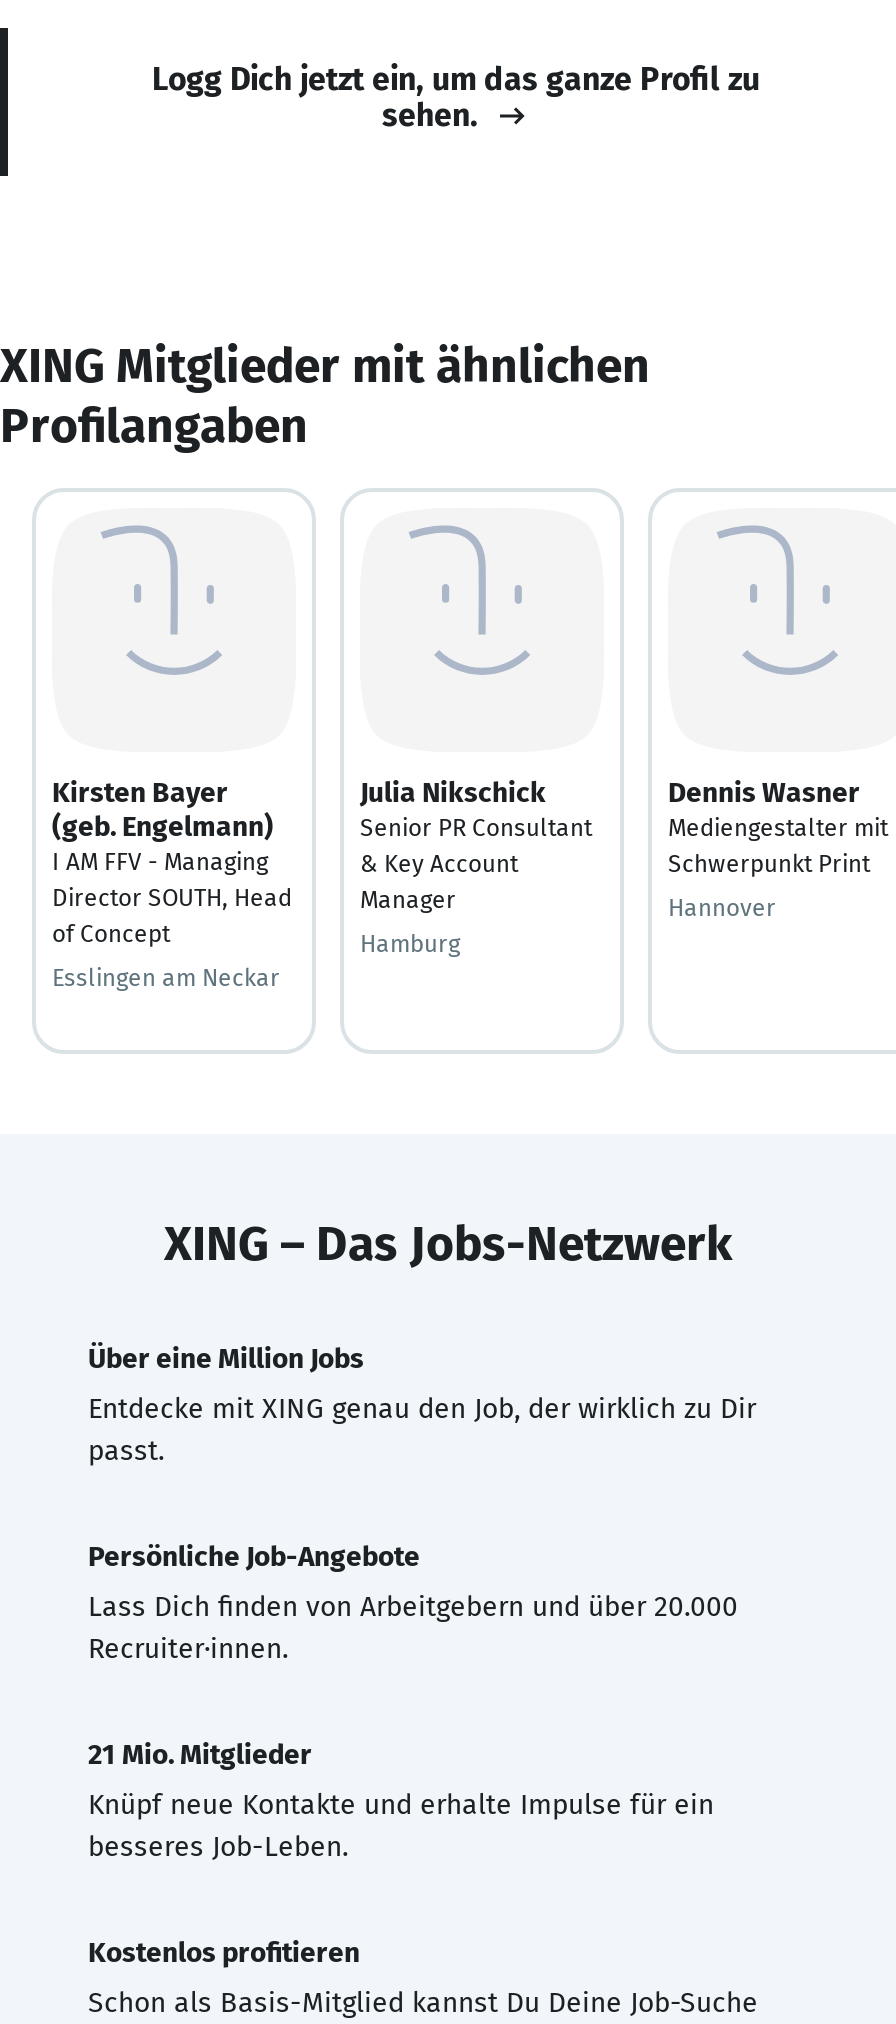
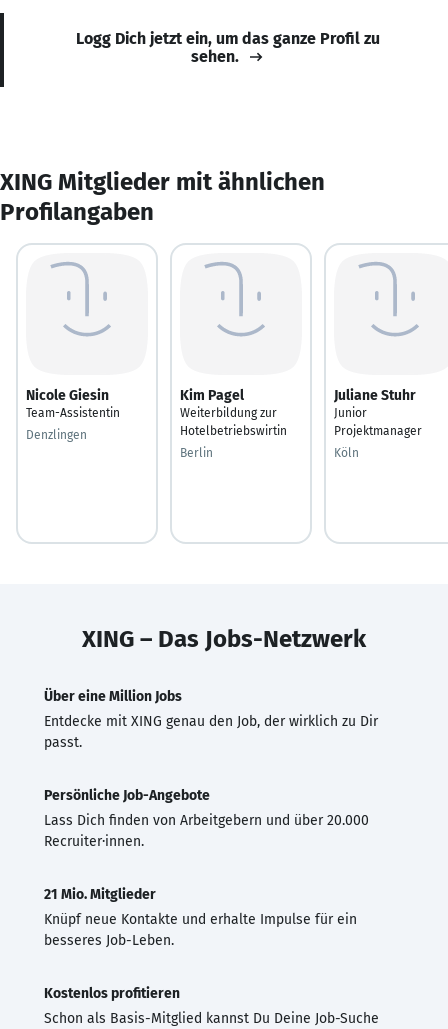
[52,775,292,947] Kirsten Bayer | (geb. Engelmann) | I AM FFV - Managing | Director SOUTH, Head | of Concept -> [26,386,120,419] Nicole Giesin | Team-Assistentin
[360,775,592,913] Julia Nikschick | Senior PR Consultant | & Key Account | Manager -> [180,386,287,437] Kim Pagel | Weiterbildung zur | Hotelbetriebswirtin
[668,775,888,877] Dennis Wasner | Mediengestalter mit | Schwerpunkt Print -> [334,386,422,437] Juliane Stuhr | Junior | Projektmanager
[668,893,776,921] Hannover -> [334,445,359,459] Köln
[360,929,460,957] Hamburg -> [180,445,213,459] Berlin
[52,963,280,991] Esslingen am Neckar -> [26,427,87,441] Denzlingen

